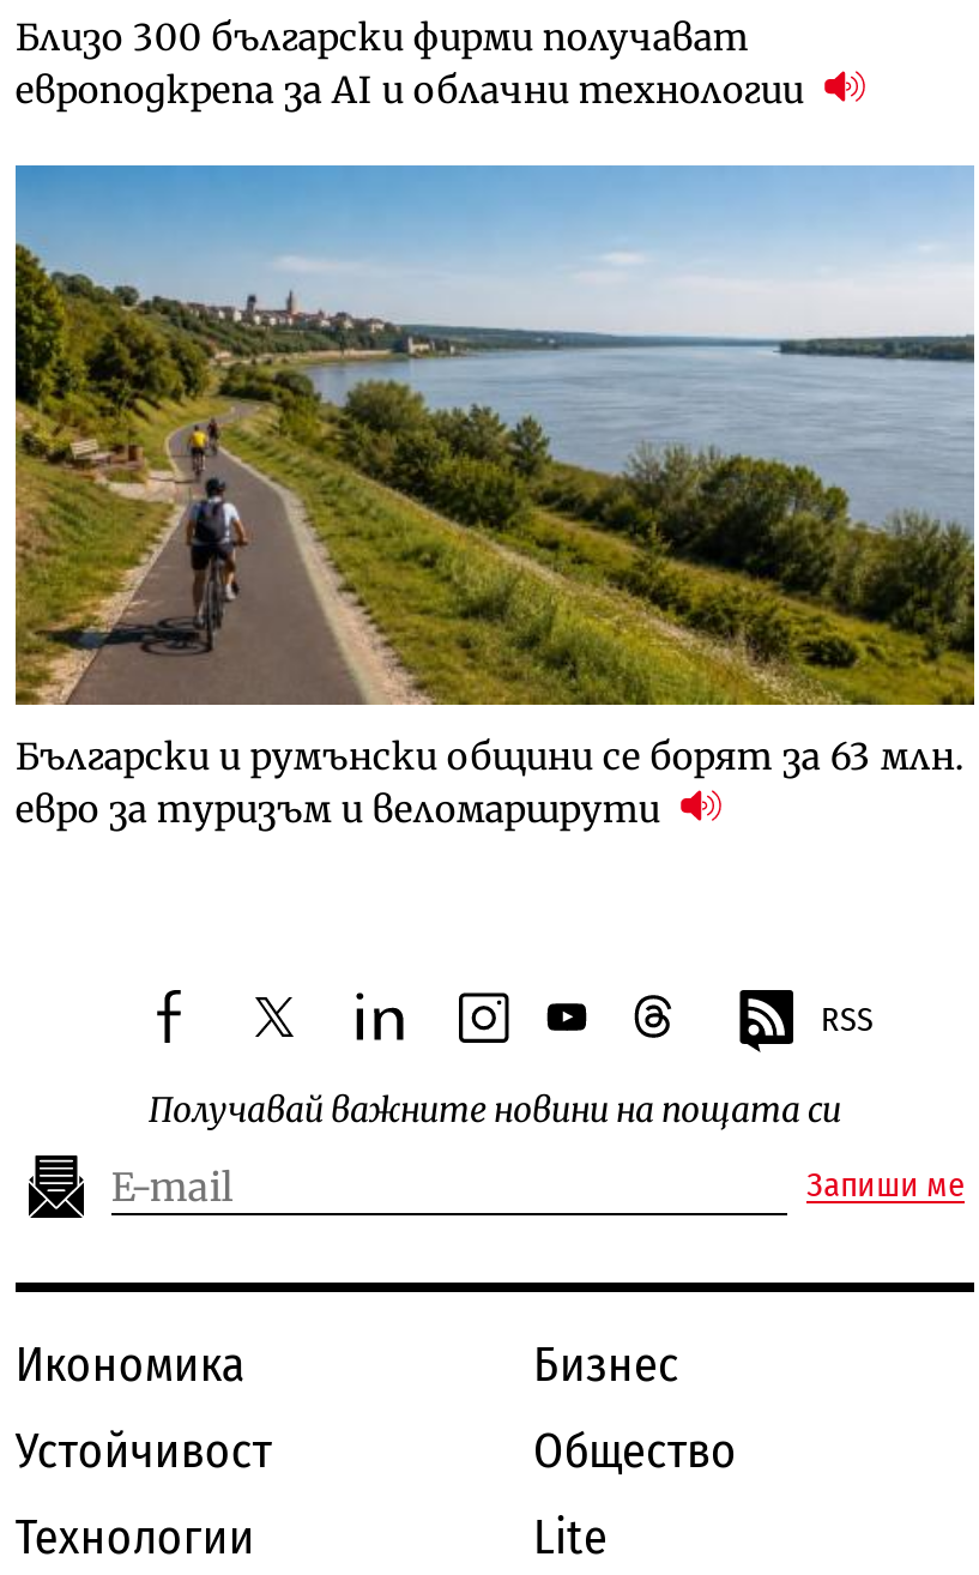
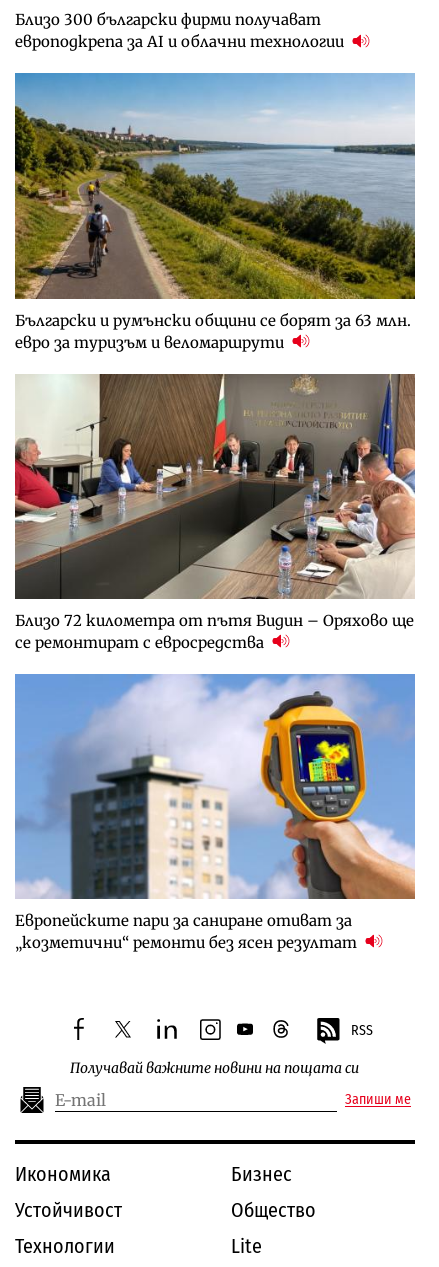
none -> [14,373,416,652] [image] | Близо 72 километра от пътя Видин – Оряхово ще | се ремонтират с евросредства
none -> [14,674,416,952] [image] | Европейските пари за саниране отиват за | „козметични“ ремонти без ясен резултат

